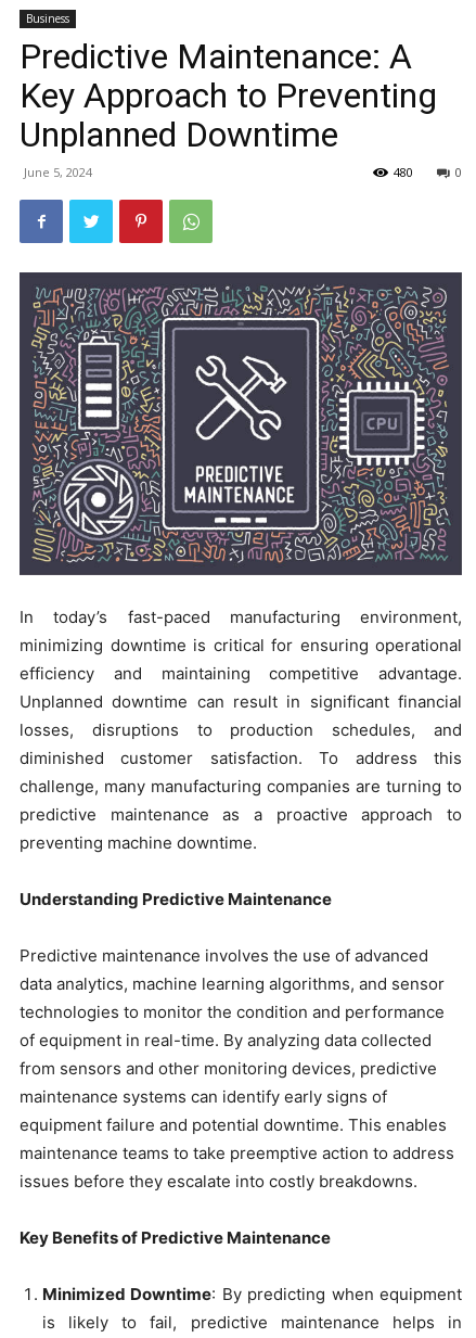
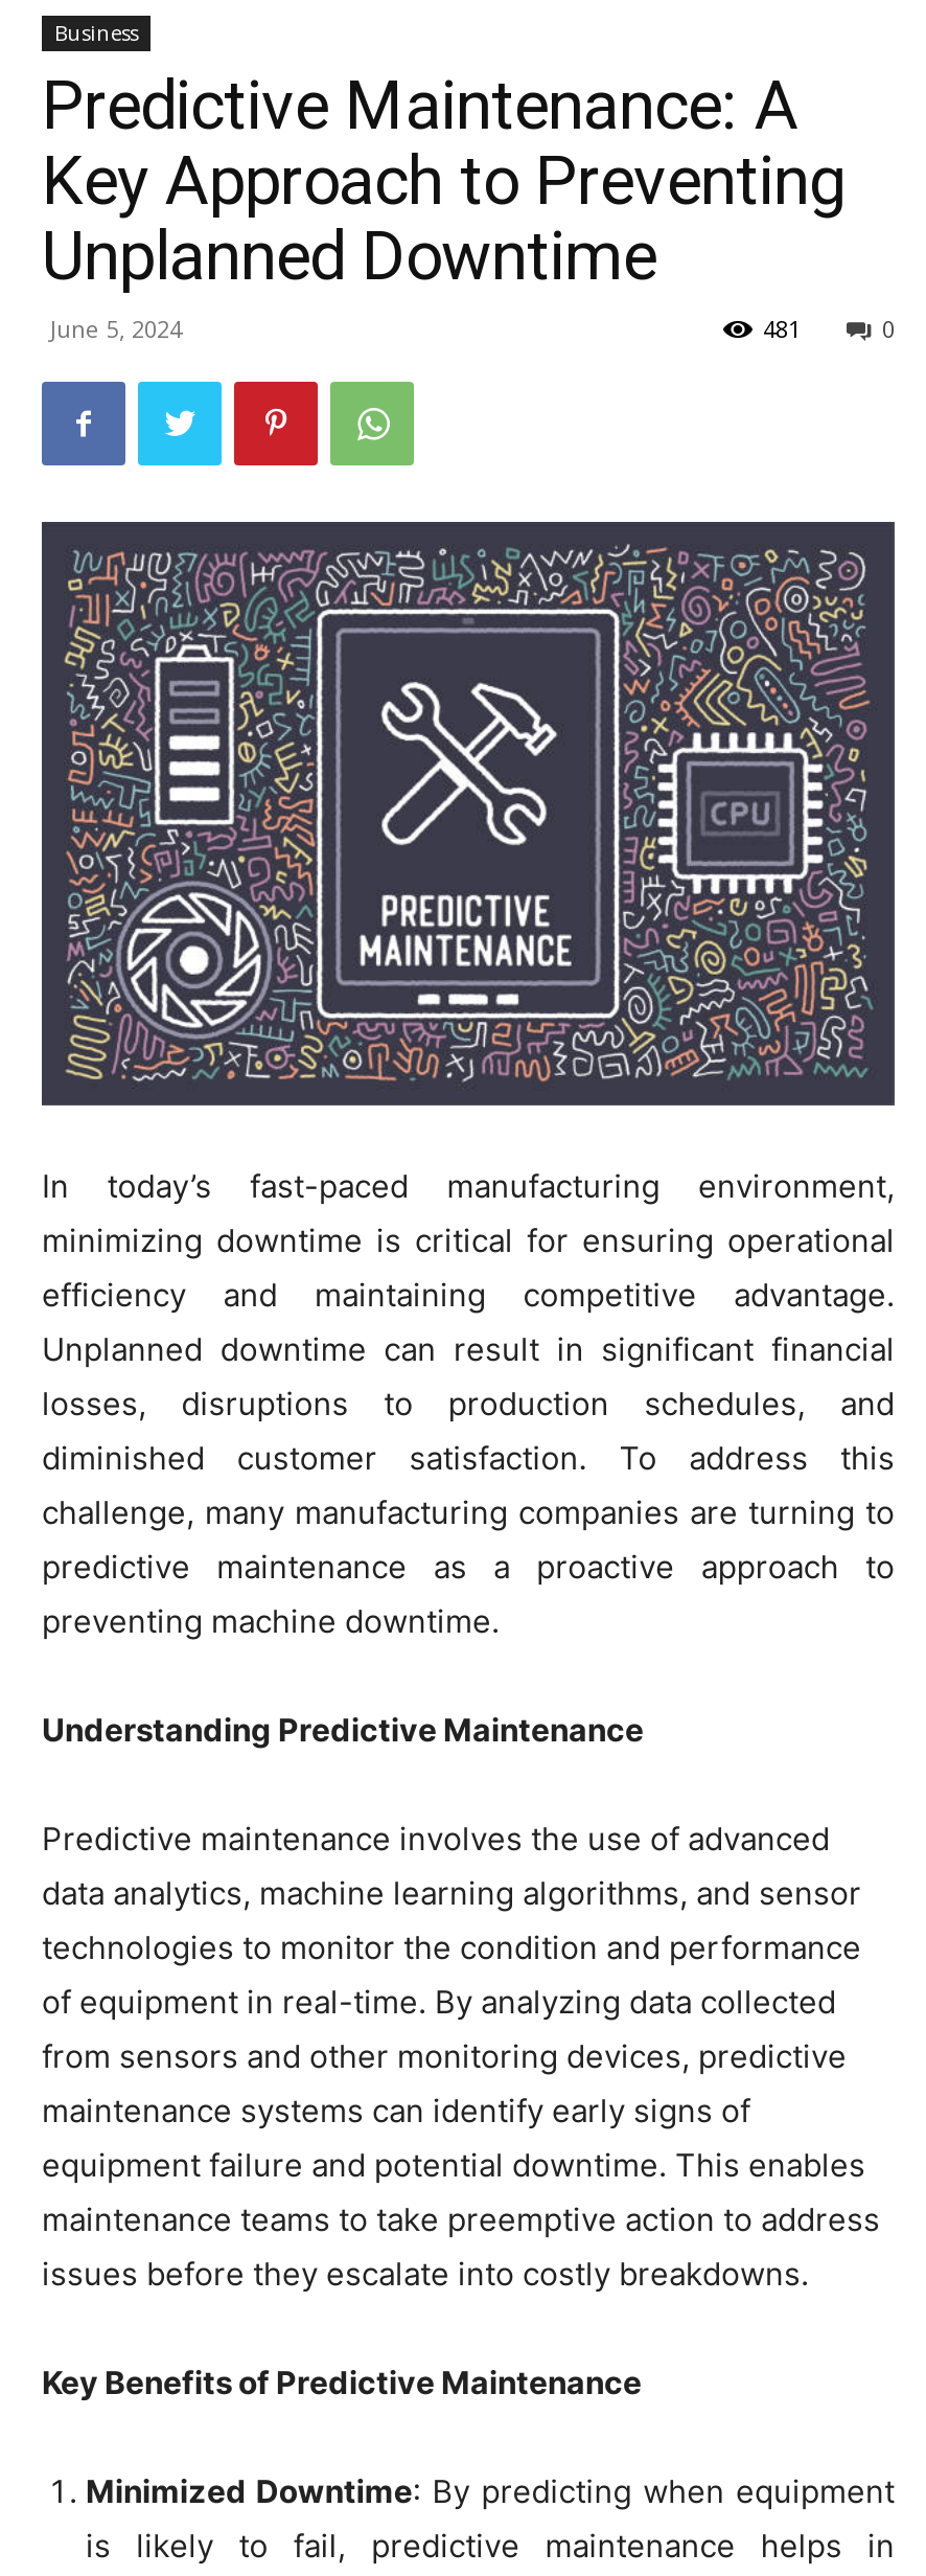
[394,164,413,180] 480 -> [763,313,801,344] 481

